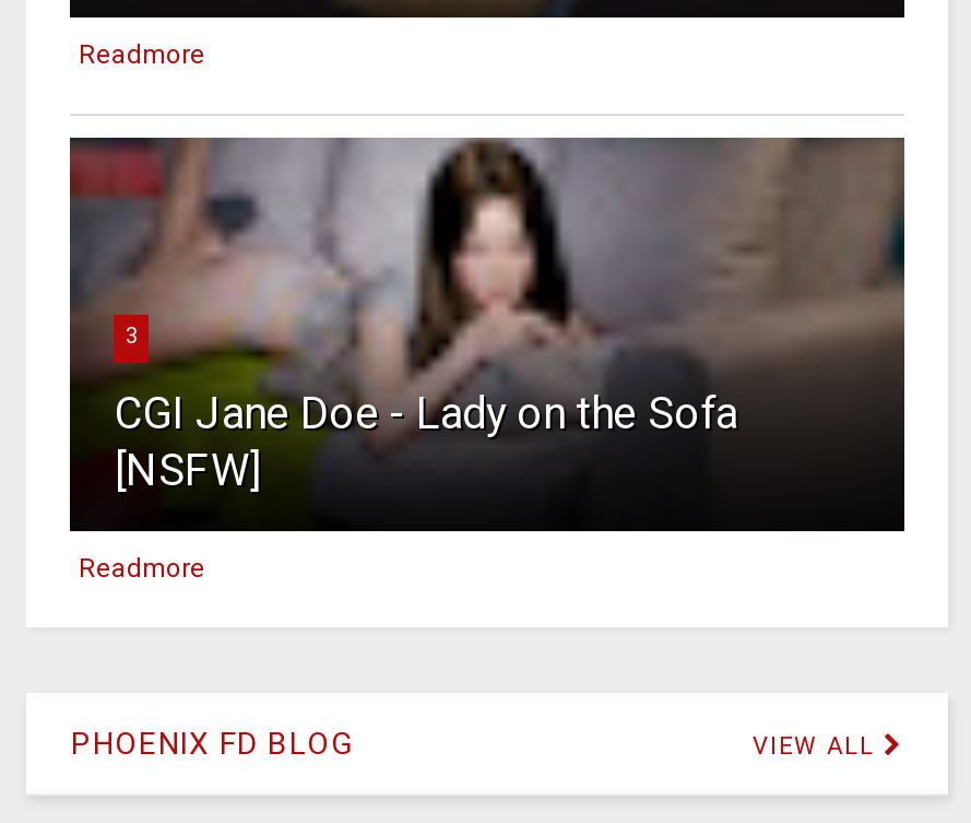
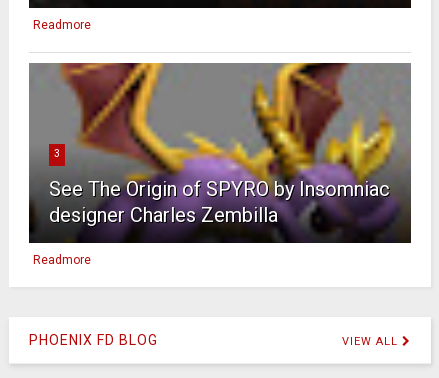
[70,136,904,527] [image] | CGI Jane Doe - Lady on the Sofa | [NSFW] -> [29,62,411,242] [image] | See The Origin of SPYRO by Insomniac | designer Charles Zembilla

